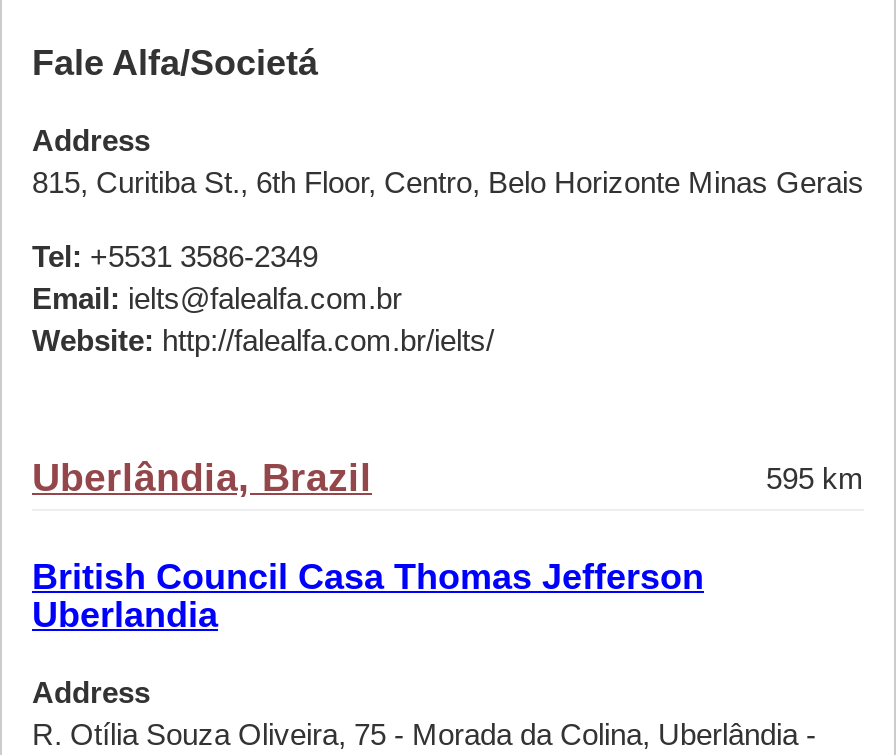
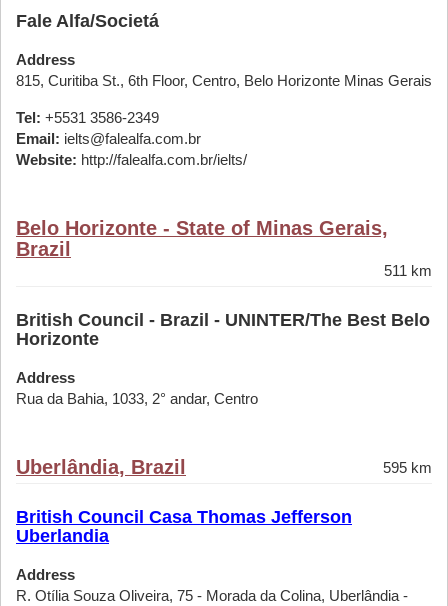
none -> [16,217,432,407] Belo Horizonte - State of Minas Gerais, | Brazil | 511 km | British Council - Brazil - UNINTER/The Best Belo | Horizonte | Address | Rua da Bahia, 1033, 2° andar, Centro

